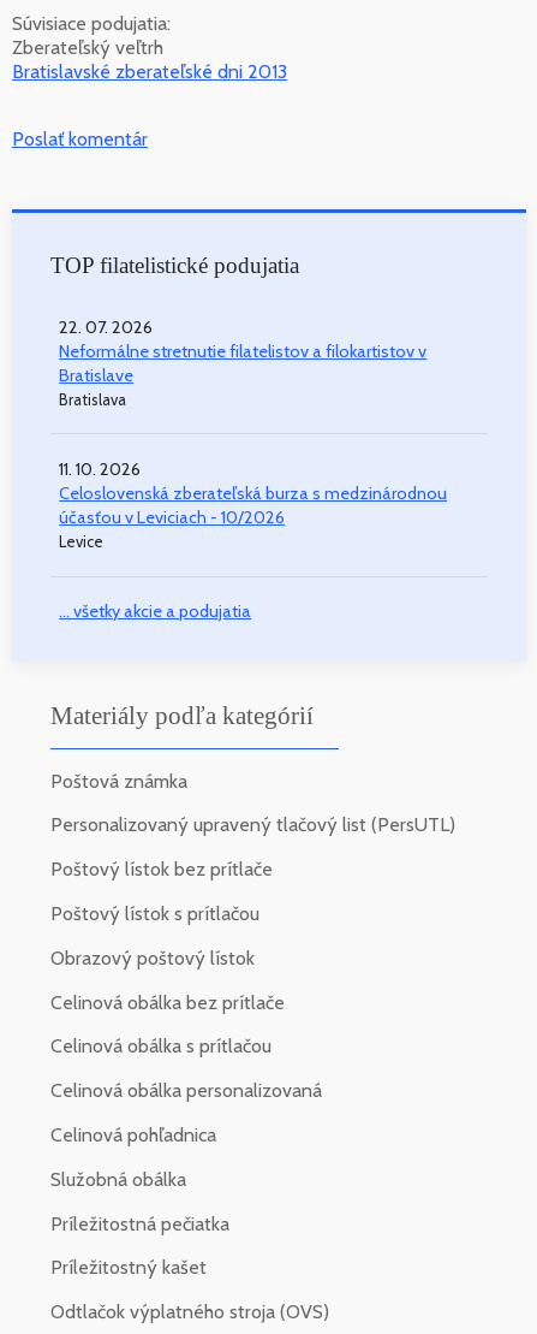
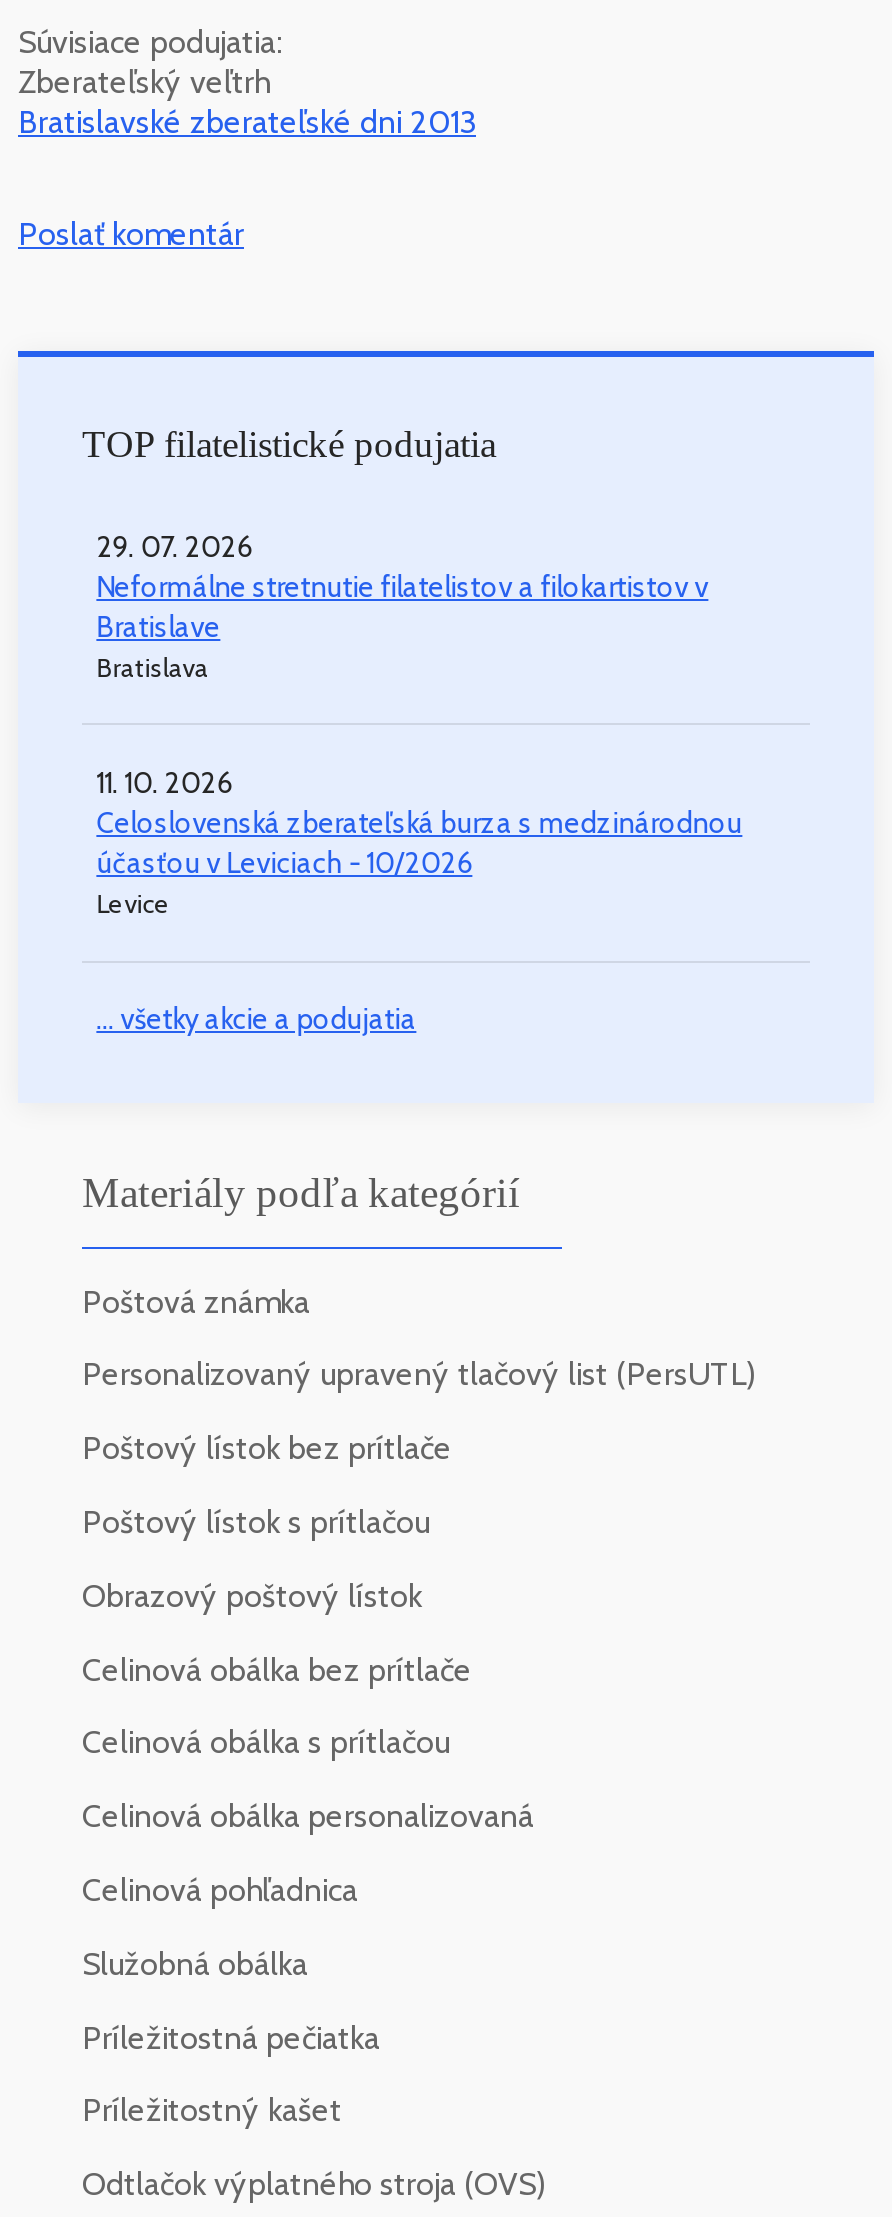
[59,316,153,338] 22. 07. 2026 -> [96,528,252,564] 29. 07. 2026

